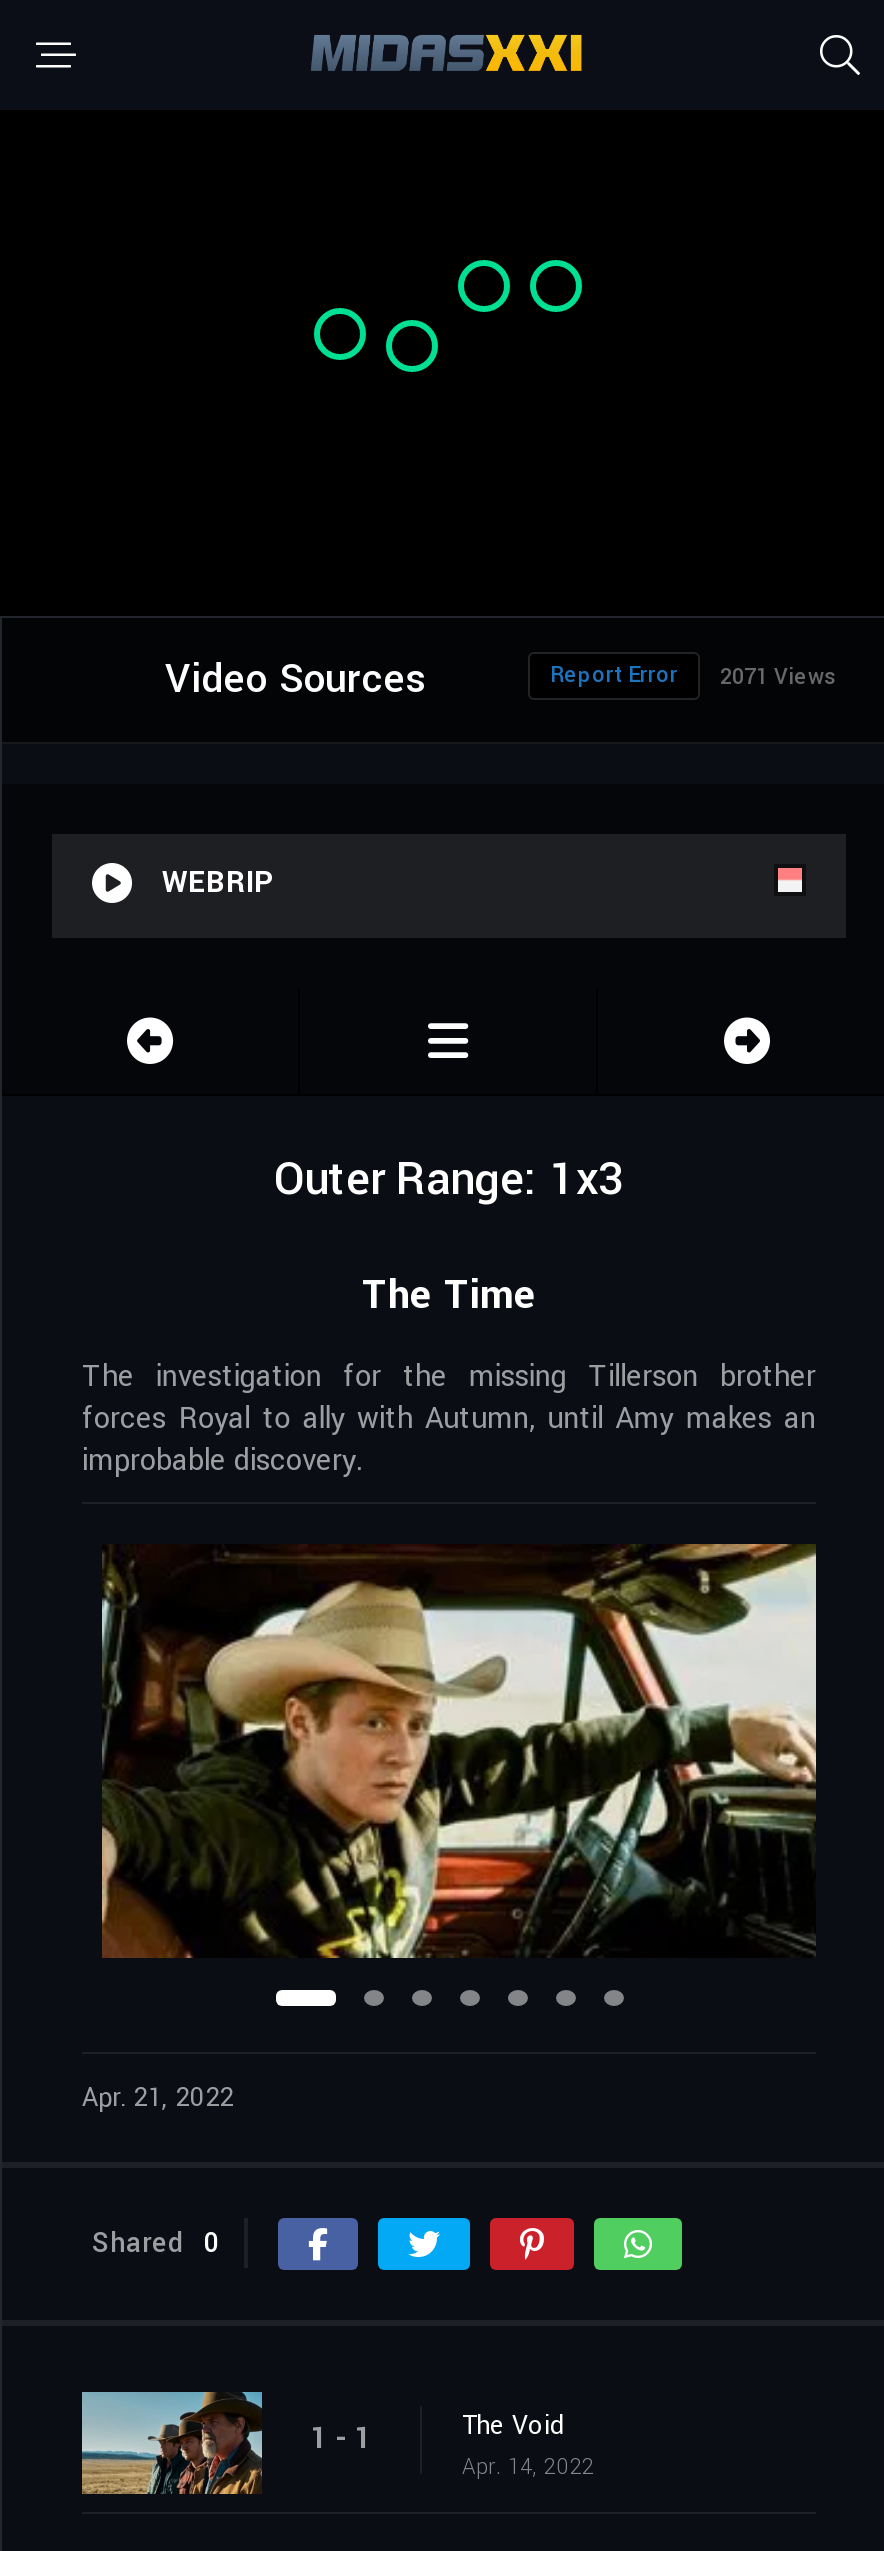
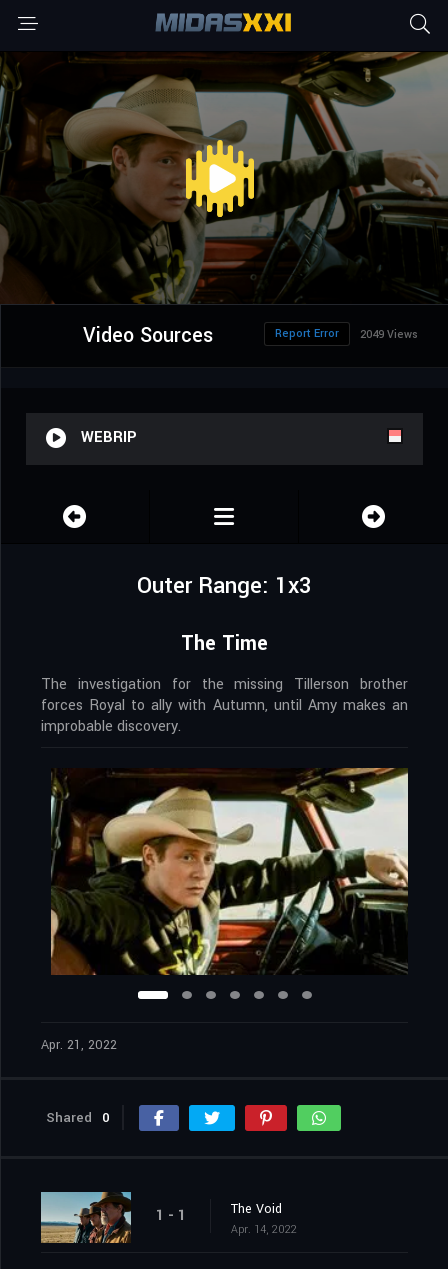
none -> [3,51,445,304] [image]
[550,660,836,692] Report Error 2071 Views -> [275,326,418,342] Report Error 2049 Views

